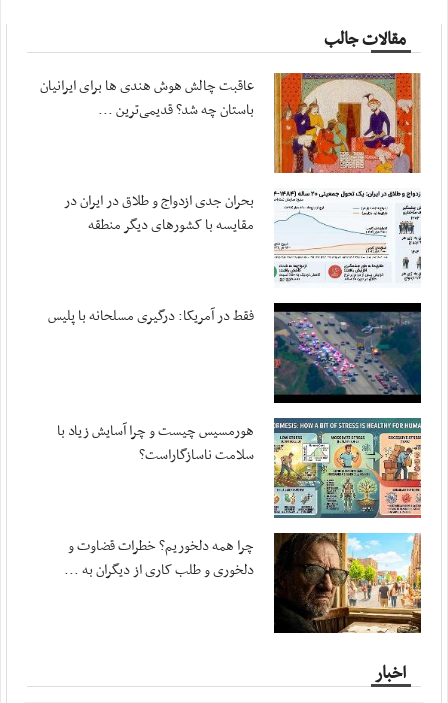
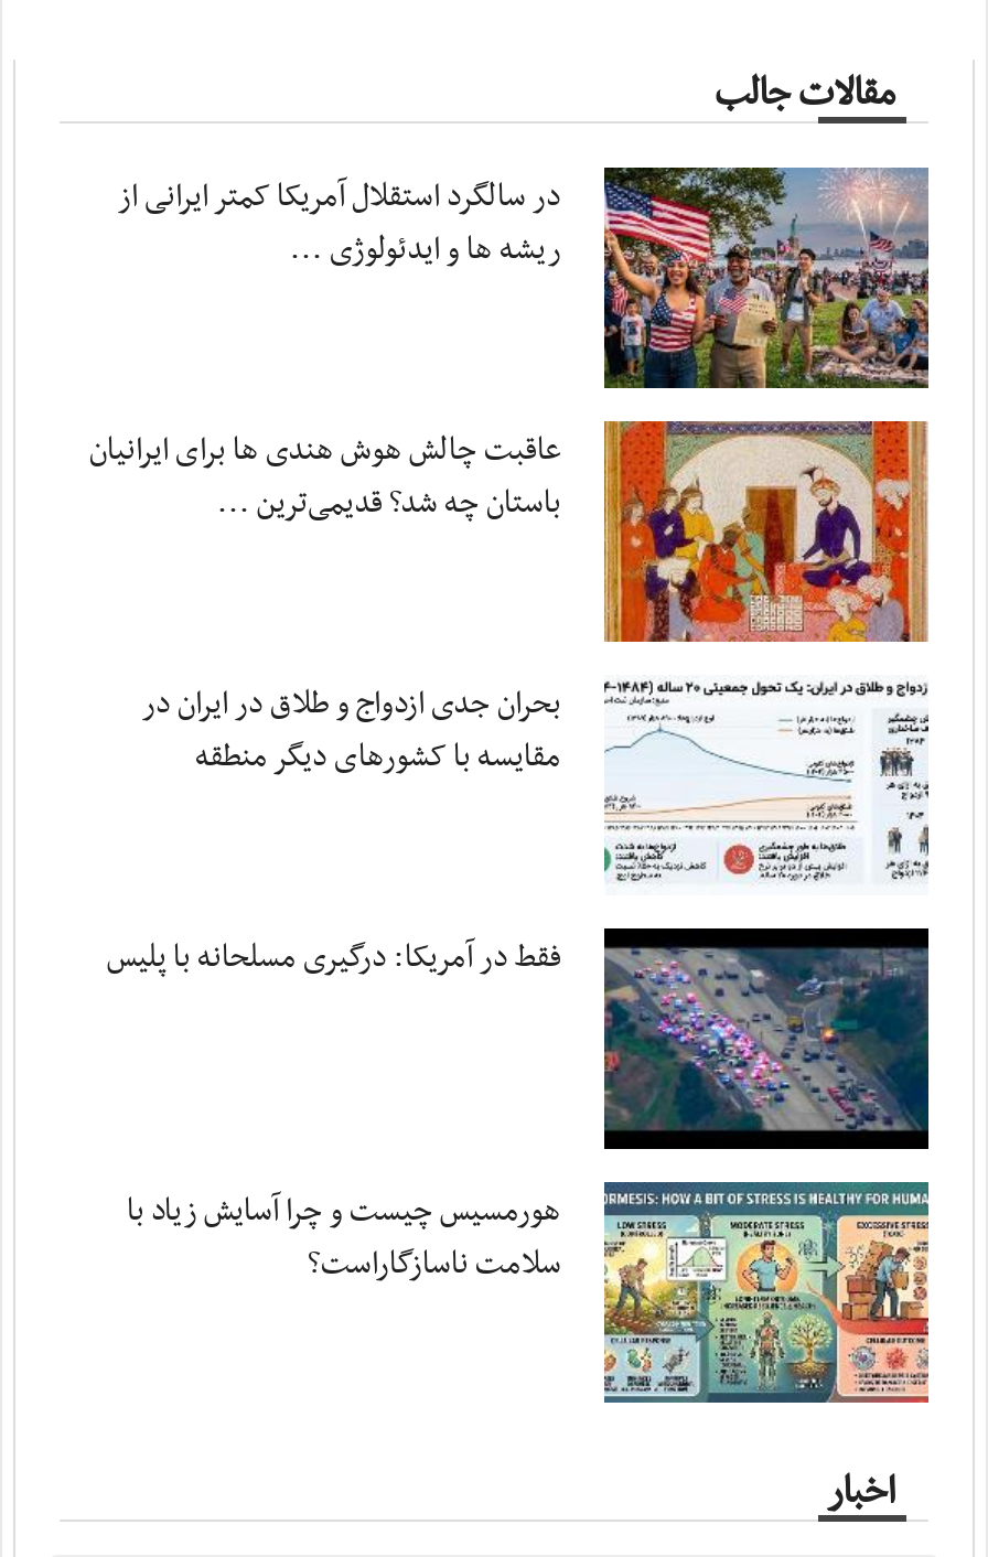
none -> [118,165,931,390] [image] | در سالگرد استقلال آمریکا کمتر ایرانی از | ریشه ها و ایدئولوژی ...
moved [40,71,422,466] -> [89,417,931,1289]: [image] | عاقبت چالش هوش هندی ها برای ایرانیان | باستان چه شد؟ قدیمی‌ترین ... | بحران جدی ازدواج و طلاق در ایران در | مقایسه با کشورهای دیگر منطقه | فقط در آمریکا: درگیری مسلحانه با پلیس | هورمسیس چیست و چرا آسایش زیاد با | سلامت ناسازگاراست؟
moved [272,417,423,519] -> [600,1180,933,1405]: [image]
[64,532,422,634] [image] | چرا همه دلخوریم؟ خطرات قضاوت و | دلخوری و طلب کاری از دیگران به ... -> none

